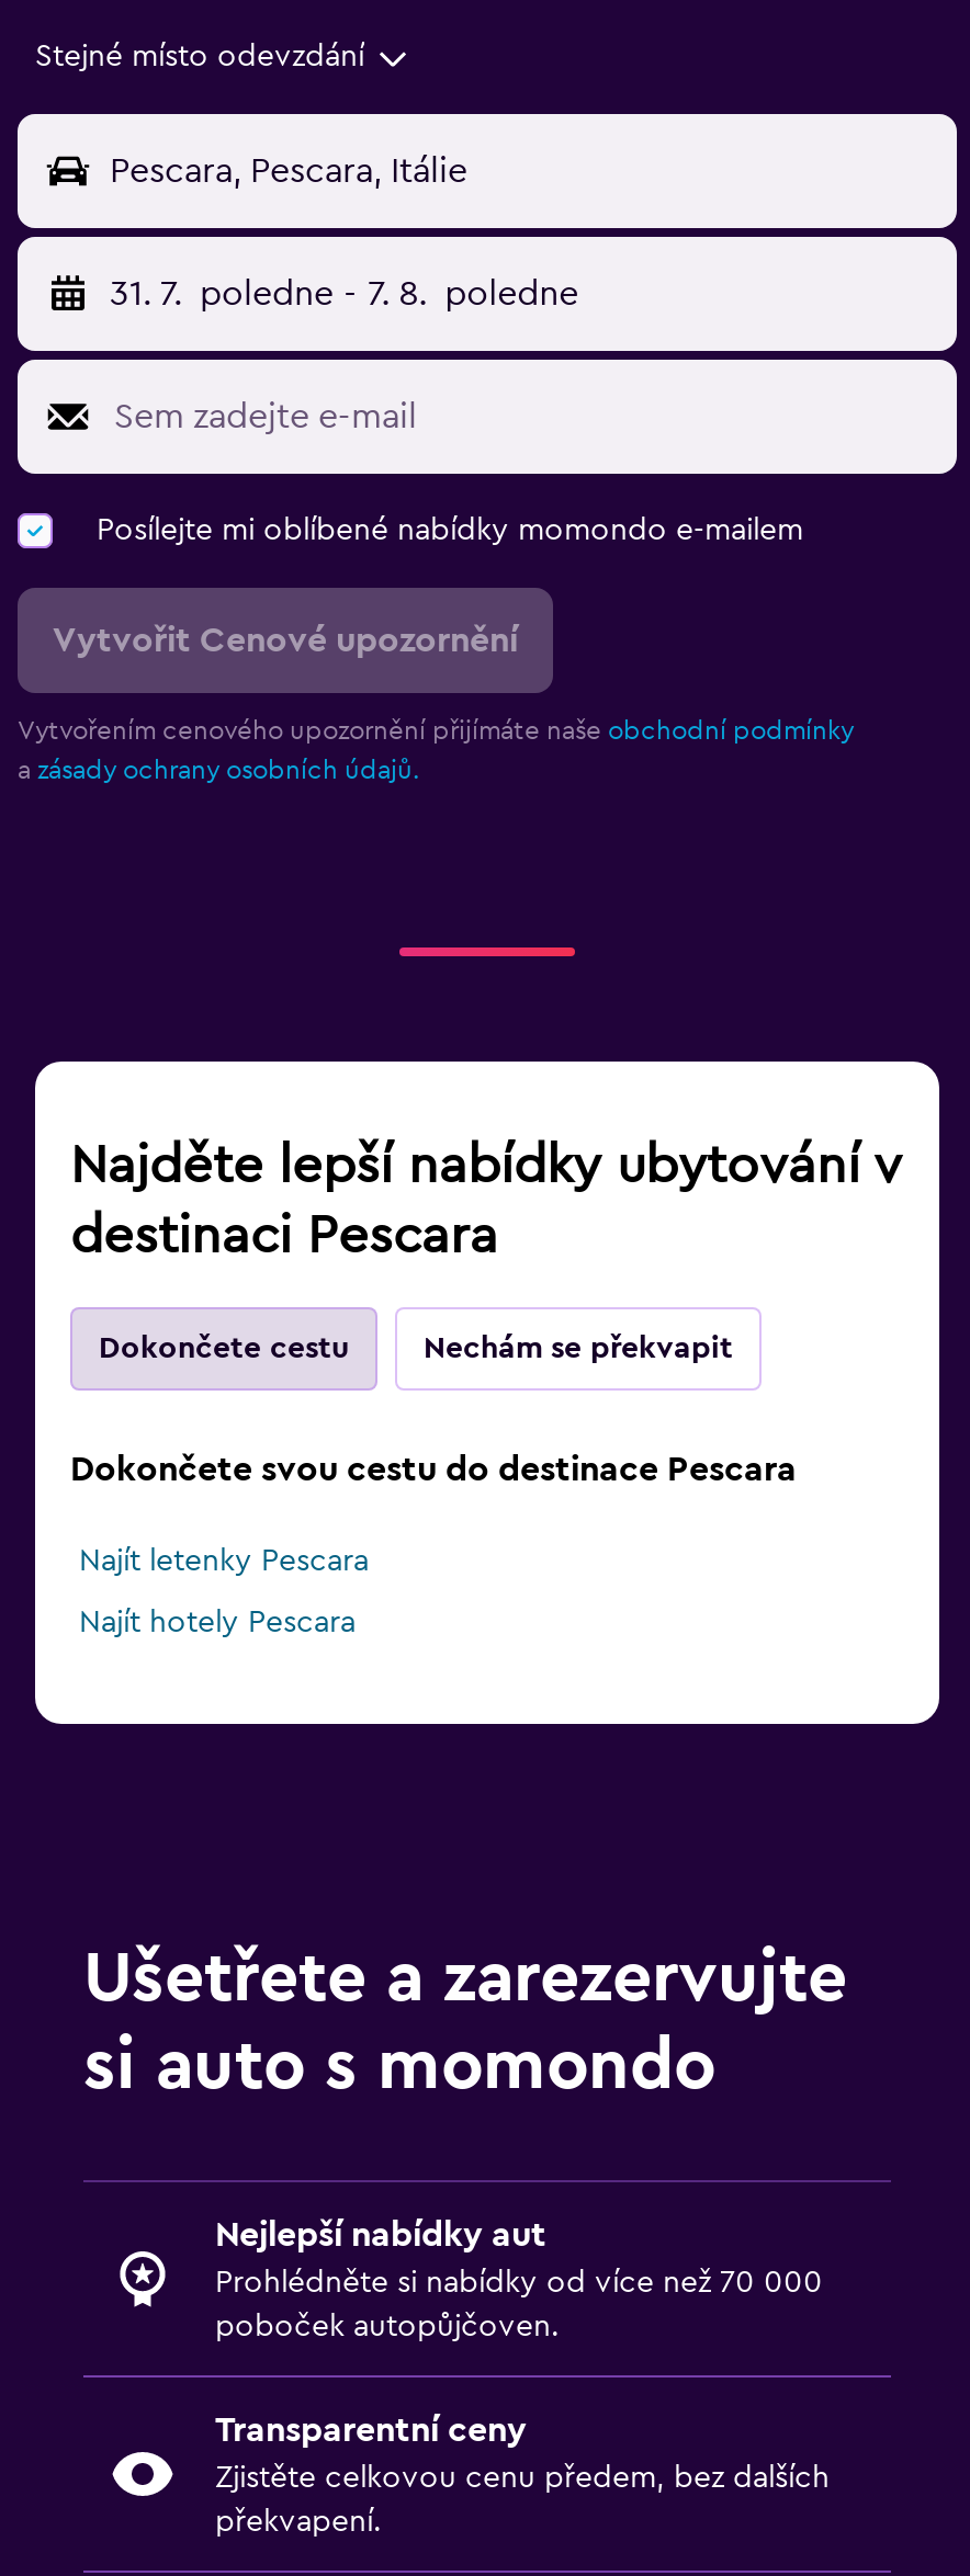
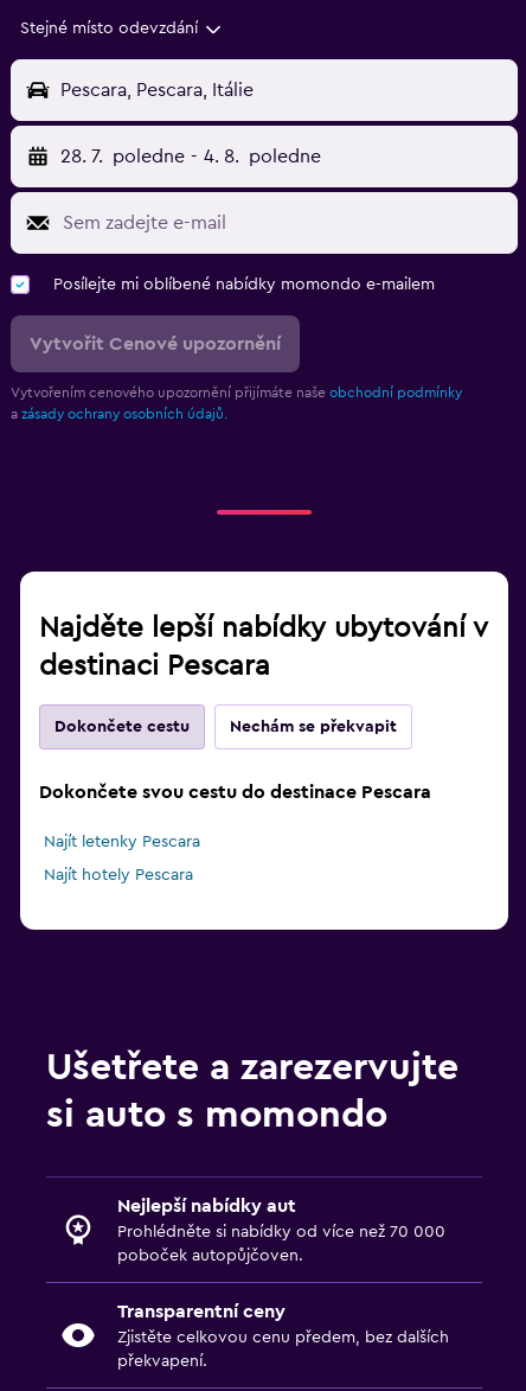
[110,277,578,312] 31. 7. poledne - 7. 8. poledne -> [60,148,321,166] 28. 7. poledne - 4. 8. poledne

